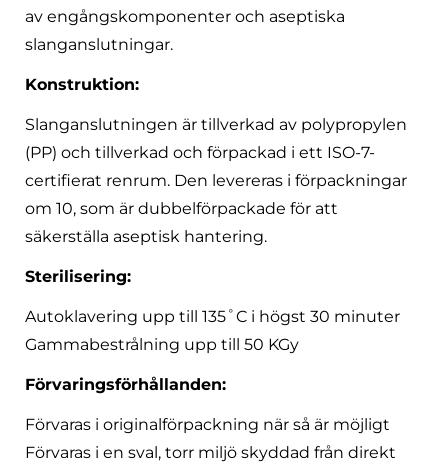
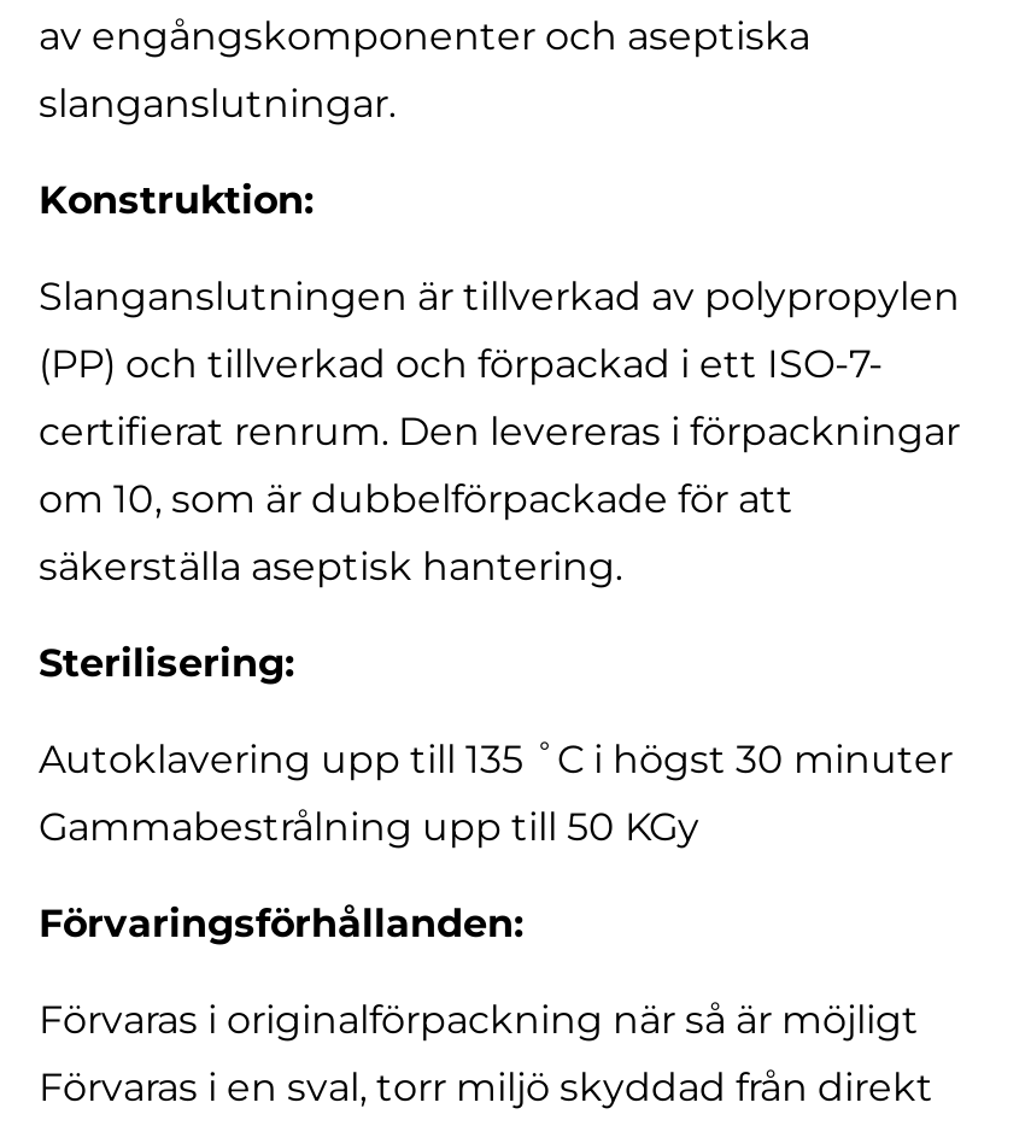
[25,307,400,326] Autoklavering upp till 135˚C i högst 30 minuter -> [39,736,953,782] Autoklavering upp till 135 ˚C i högst 30 minuter

